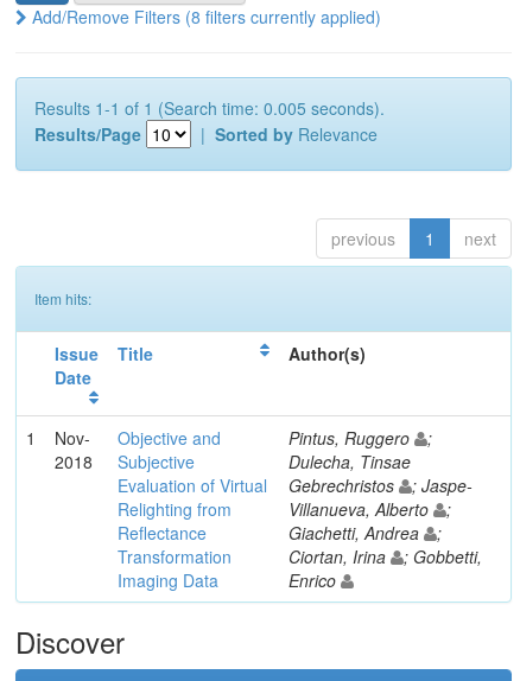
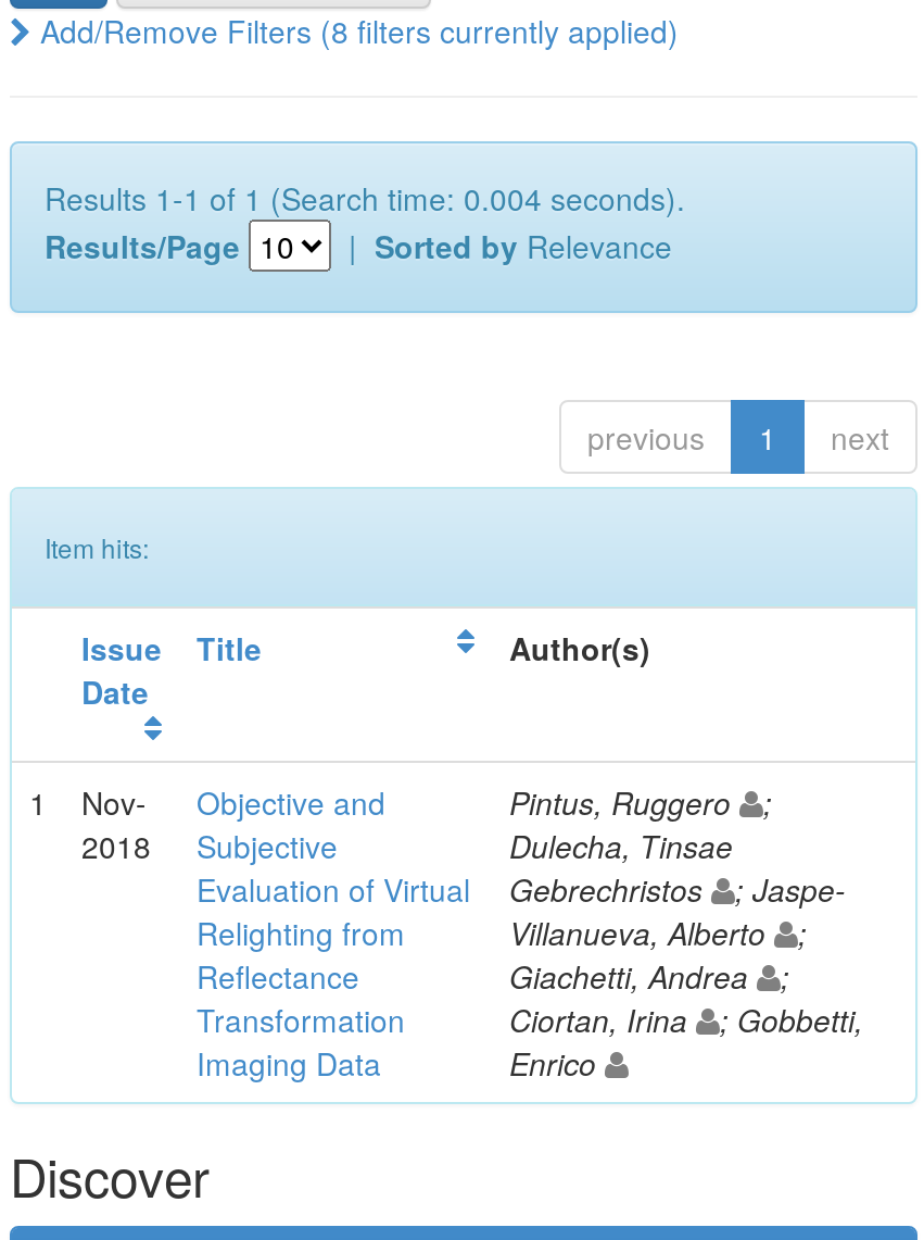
[34,96,385,120] Results 1-1 of 1 (Search time: 0.005 seconds). -> [45,176,685,220] Results 1-1 of 1 (Search time: 0.004 seconds).

